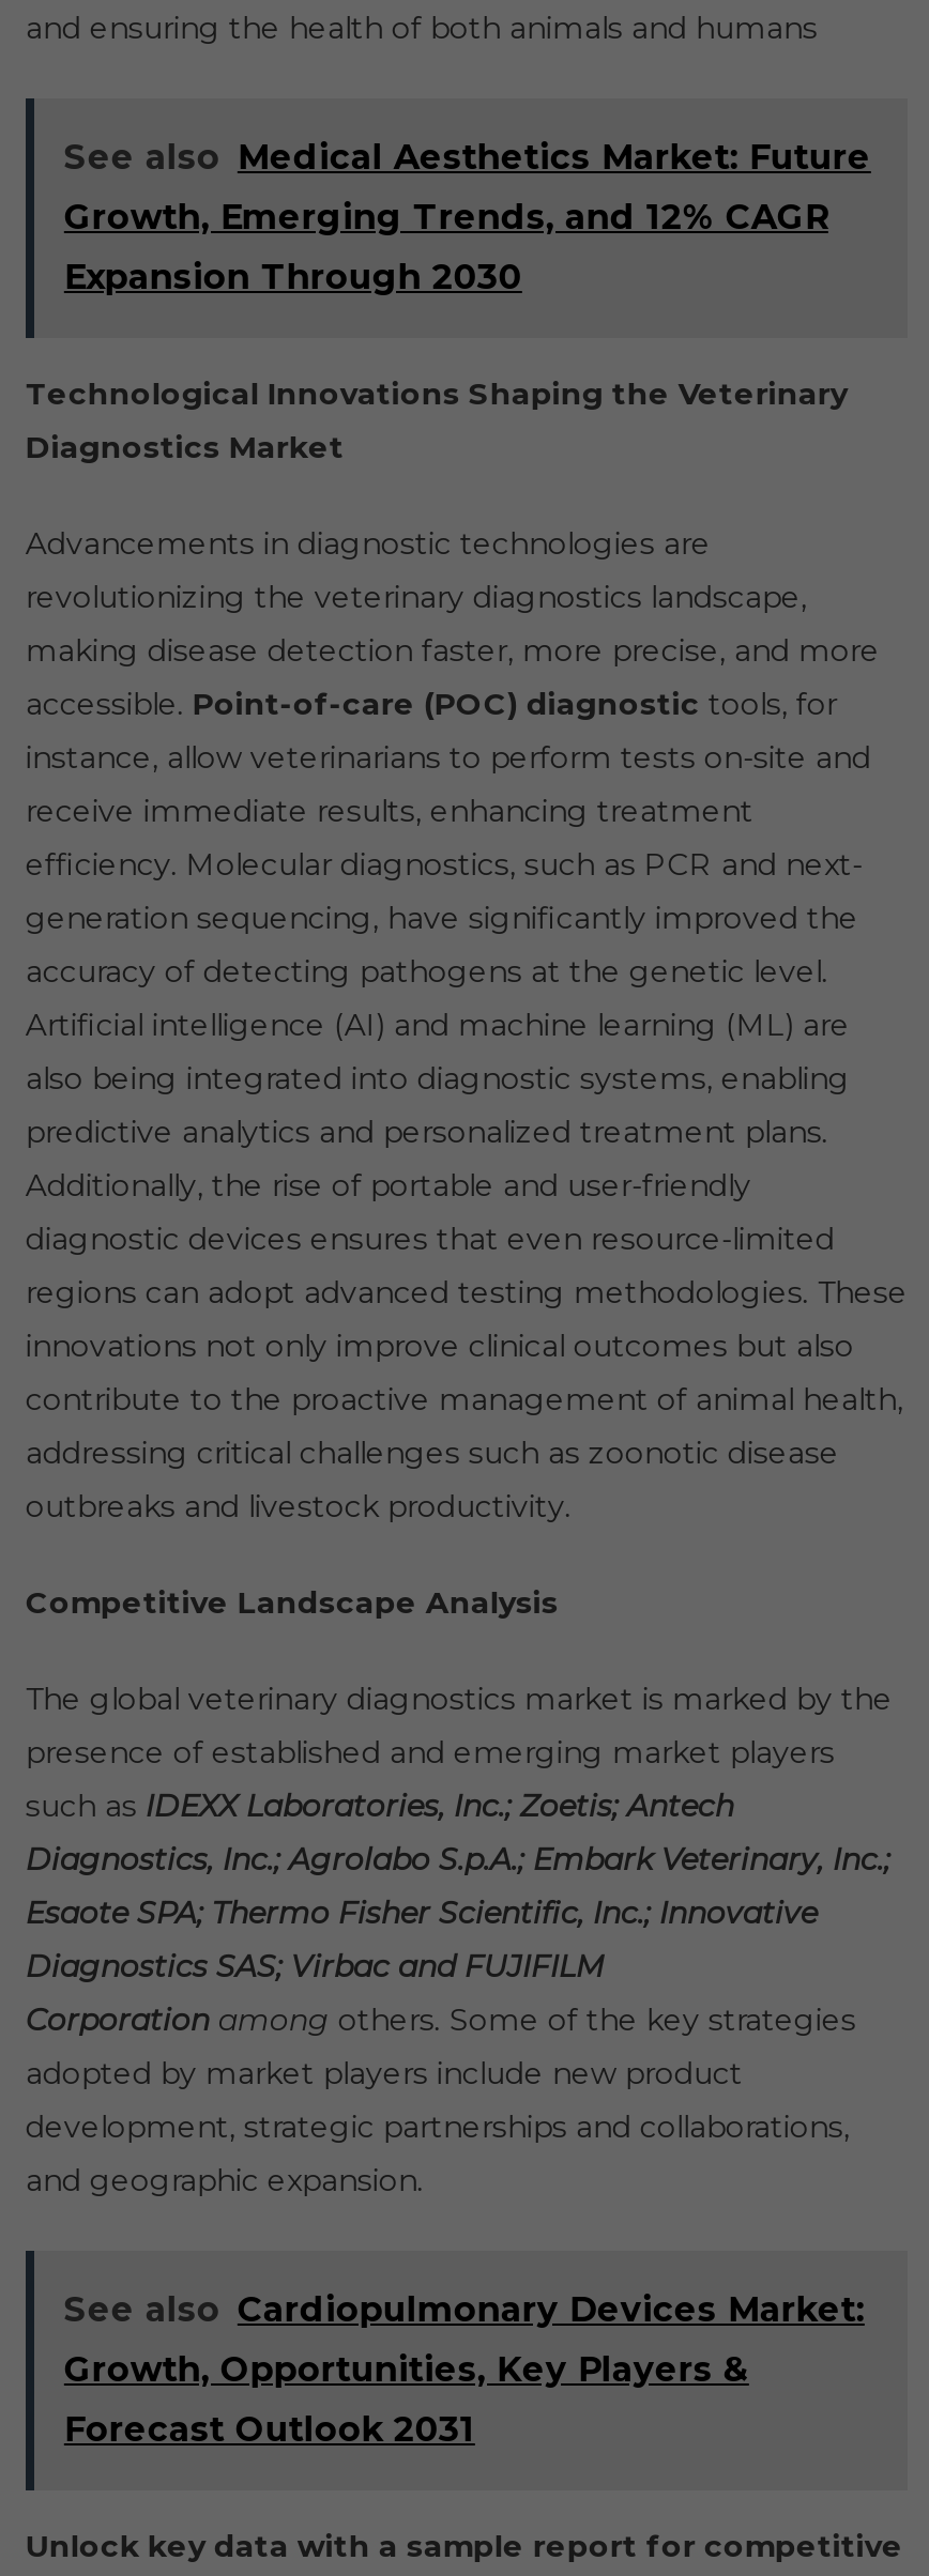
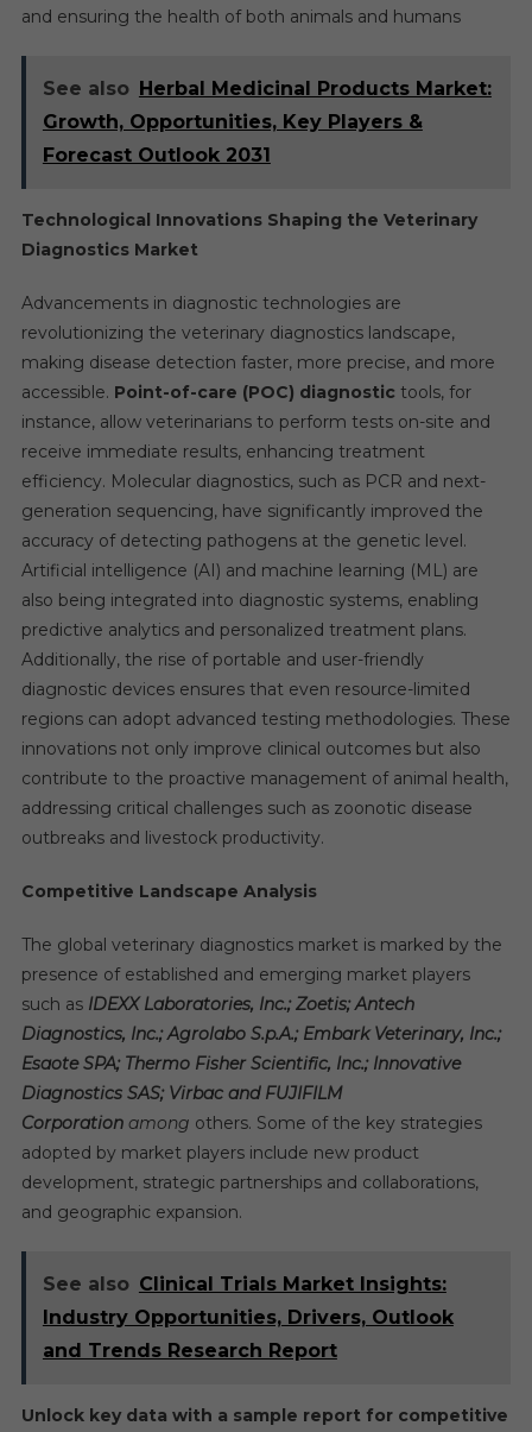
[64,138,871,178] See also Medical Aesthetics Market: Future -> [43,78,492,100] See also Herbal Medicinal Products Market:
[64,197,828,238] Growth, Emerging Trends, and 12% CAGR -> none
[64,257,522,298] Expansion Through 2030 -> none
none -> [43,1306,454,1329] Industry Opportunities, Drivers, Outlook
none -> [43,1340,337,1362] and Trends Research Report
[64,2290,865,2331] See also Cardiopulmonary Devices Market: -> [43,1273,446,1296] See also Clinical Trials Market Insights:
moved [64,2350,749,2391] -> [43,111,423,133]: Growth, Opportunities, Key Players &
moved [64,2410,475,2450] -> [43,144,271,167]: Forecast Outlook 2031

